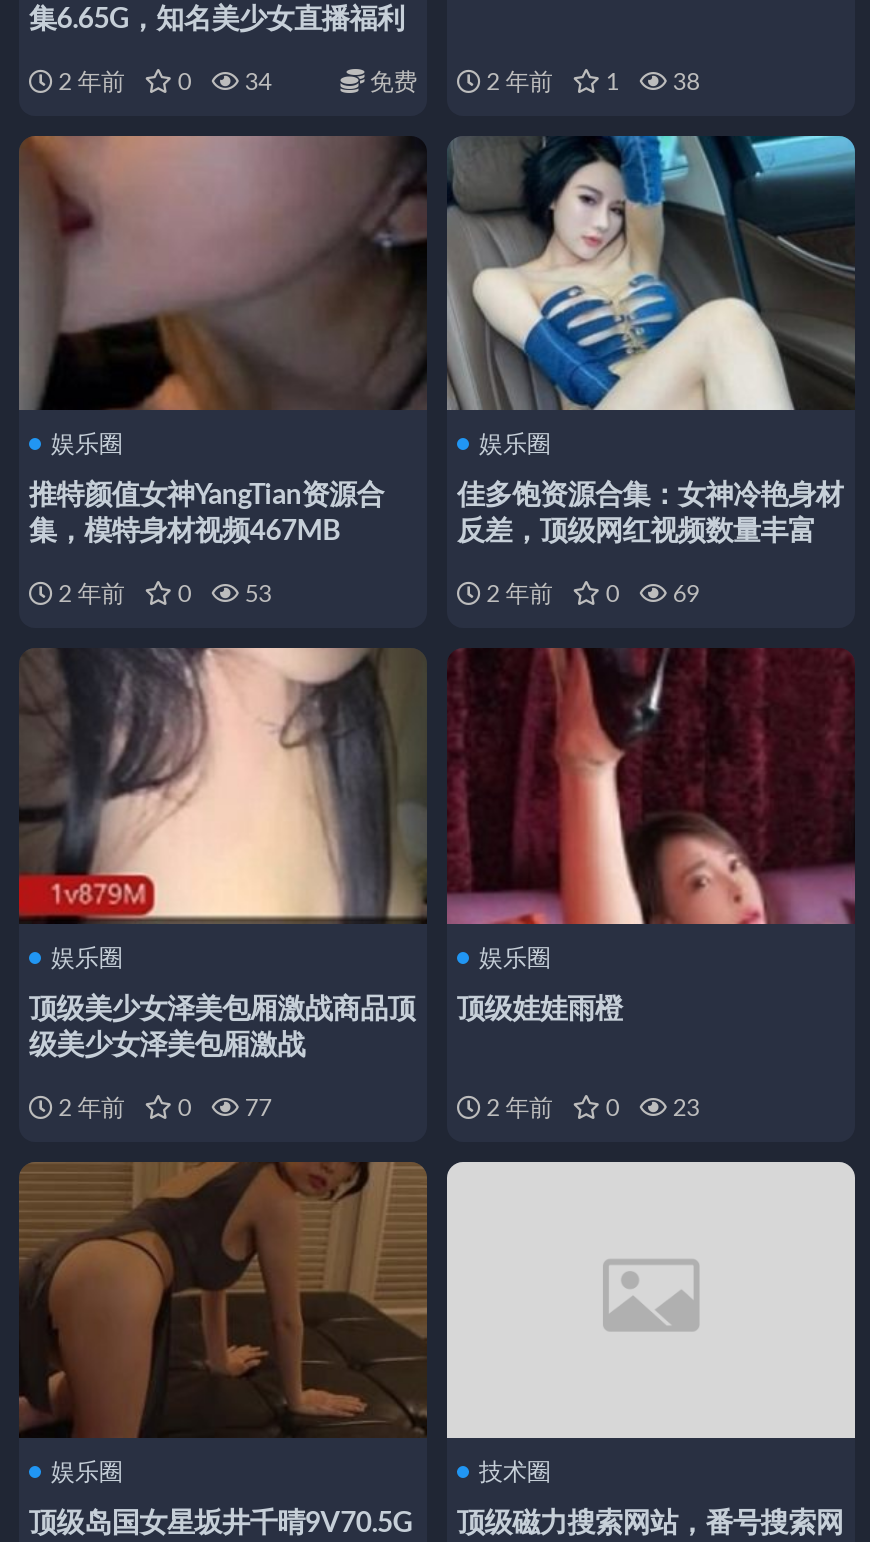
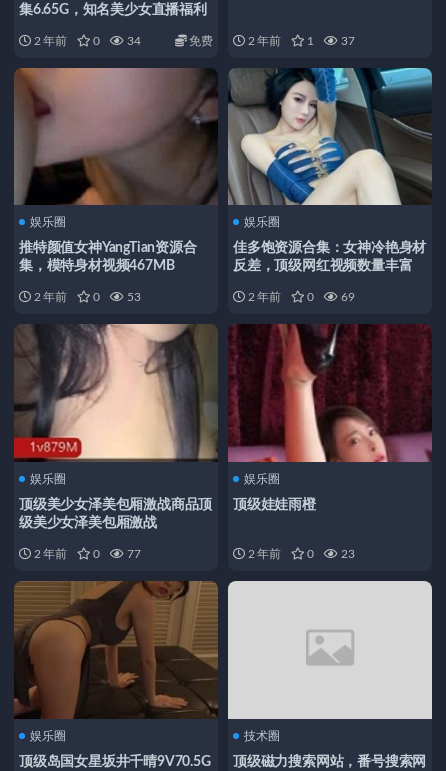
[481,69,700,93] 2 年前 1 38 -> [245,35,354,47] 2 年前 1 37

